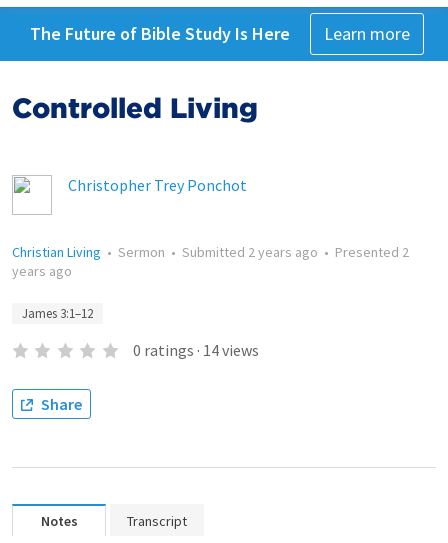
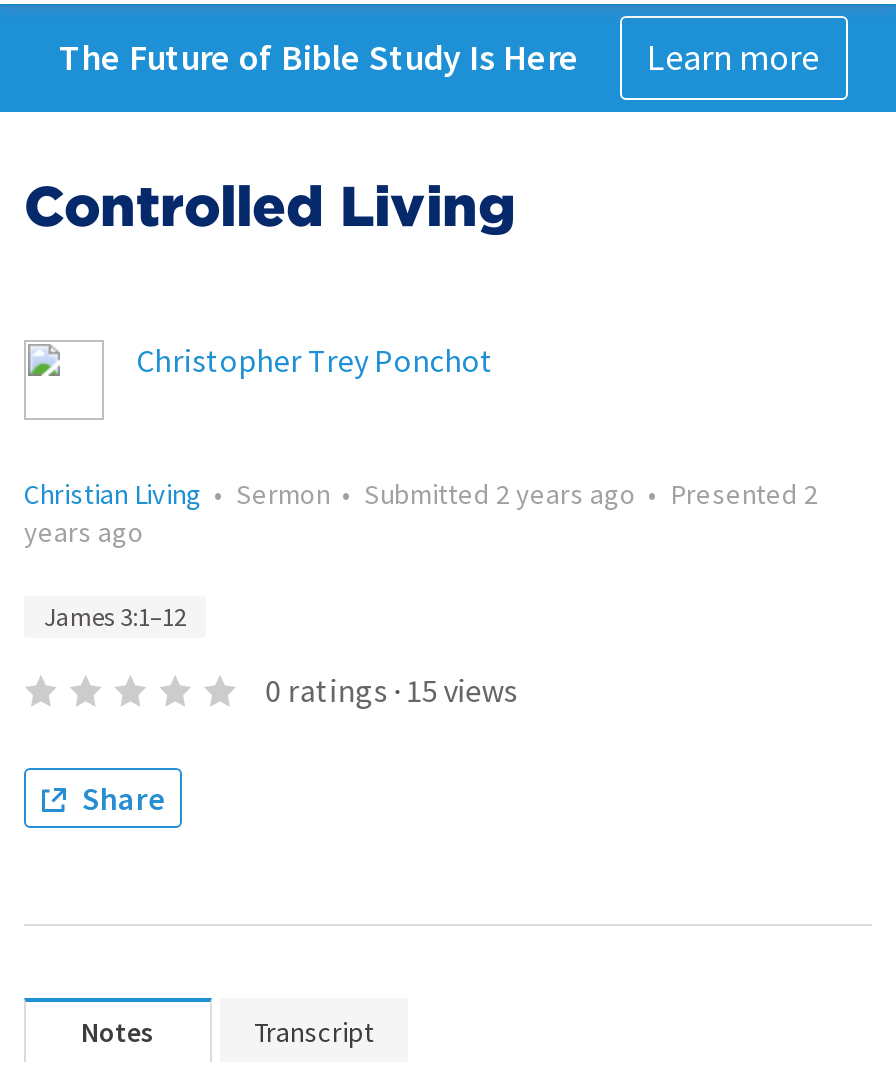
[133,340,259,360] 0 ratings · 14 views -> [265,670,517,710] 0 ratings · 15 views

